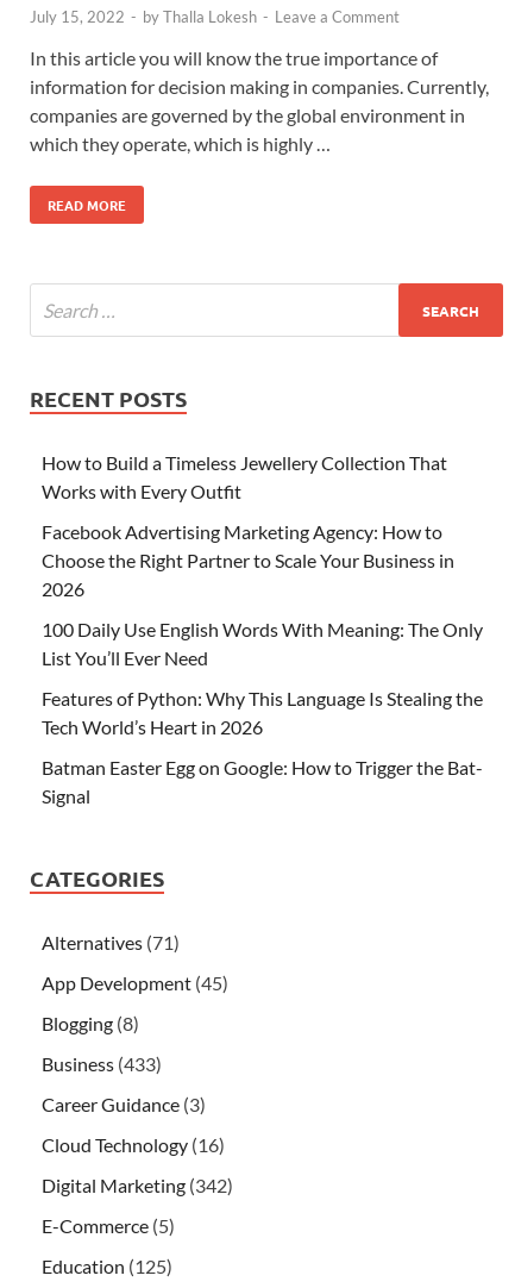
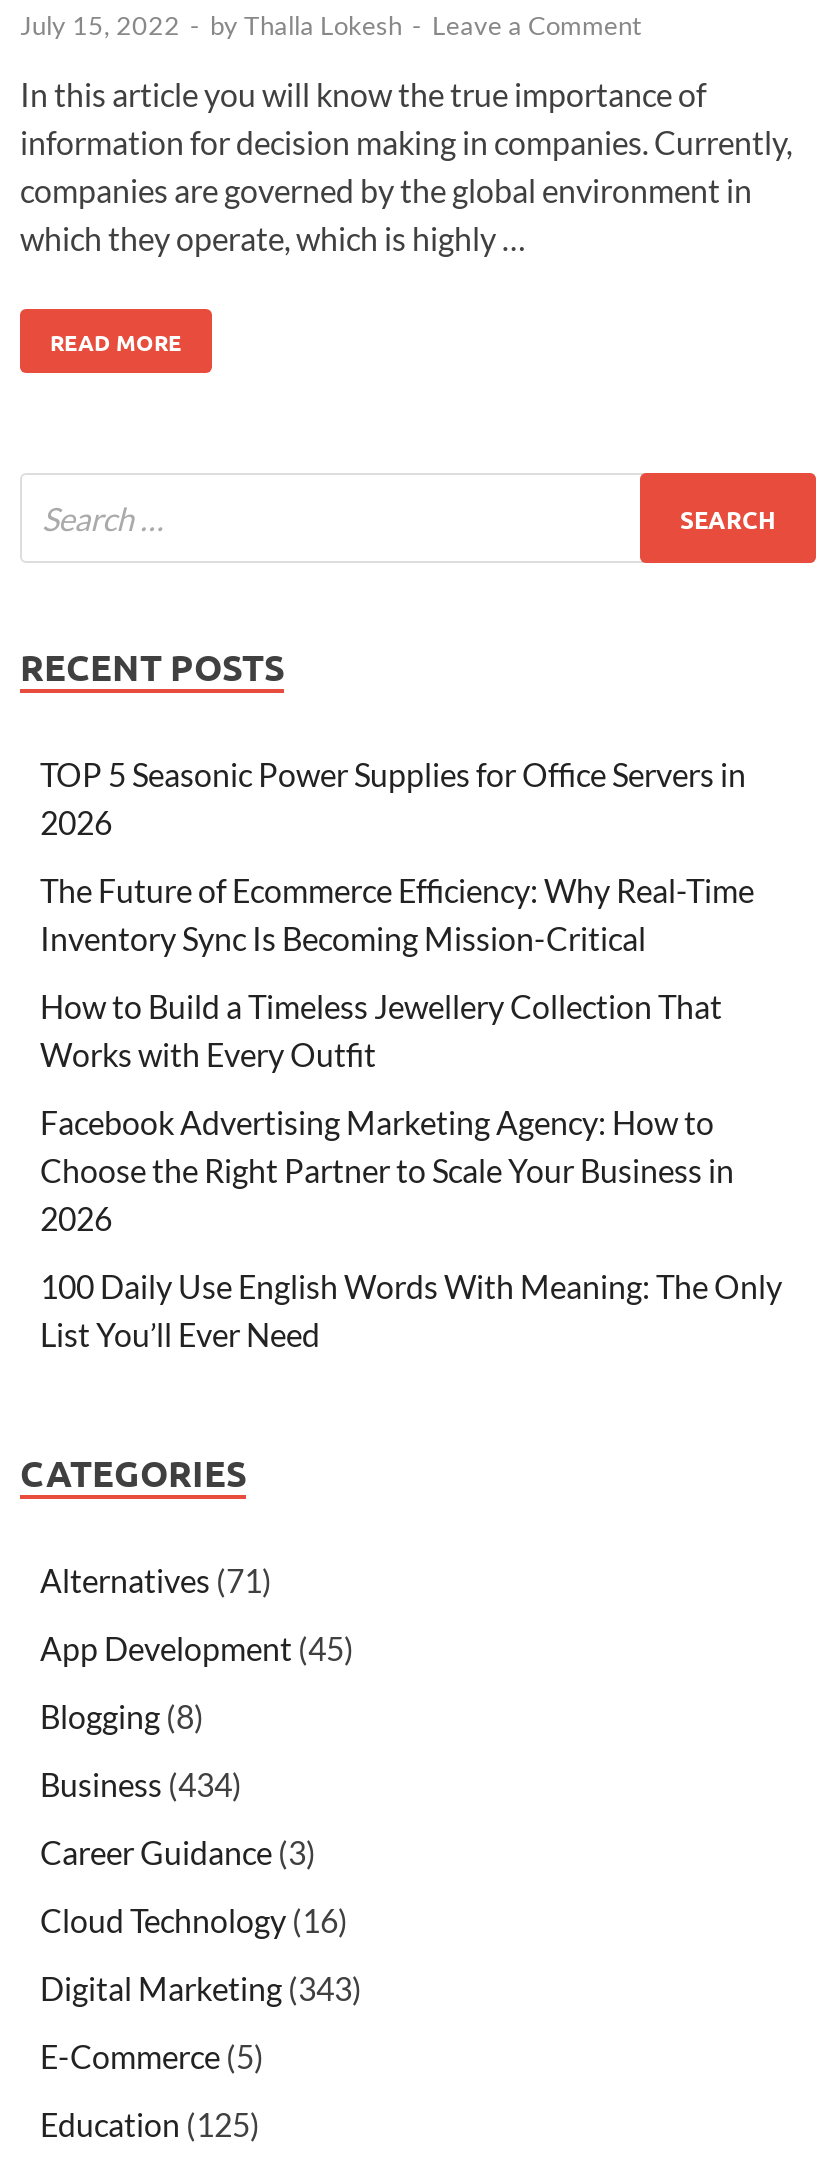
none -> [40,756,754,958] TOP 5 Seasonic Power Supplies for Office Servers in | 2026 | The Future of Ecommerce Efficiency: Why Real-Time | Inventory Sync Is Becoming Mission-Critical
moved [42,452,483,669] -> [40,988,782,1354]: How to Build a Timeless Jewellery Collection That | Works with Every Outfit | Facebook Advertising Marketing Agency: How to | Choose the Right Partner to Scale Your Business in | 2026 | 100 Daily Use English Words With Meaning: The Only | List You’ll Ever Need
[42,687,483,807] Features of Python: Why This Language Is Stealing the | Tech World’s Heart in 2026 | Batman Easter Egg on Google: How to Trigger the Bat- | Signal -> none
[42,1053,162,1075] Business (433) -> [40,1766,242,1804] Business (434)
[42,1174,233,1197] Digital Marketing (342) -> [40,1970,362,2008] Digital Marketing (343)

